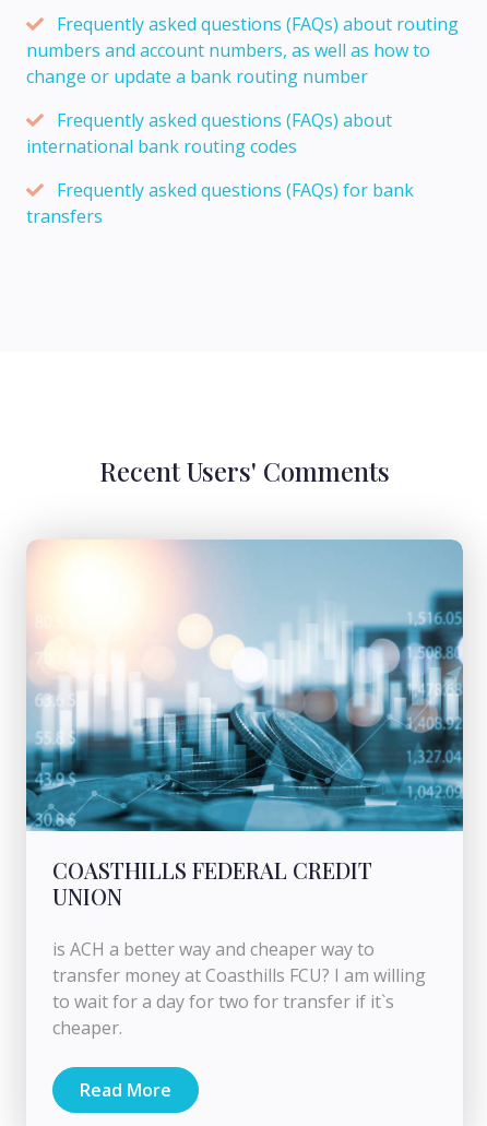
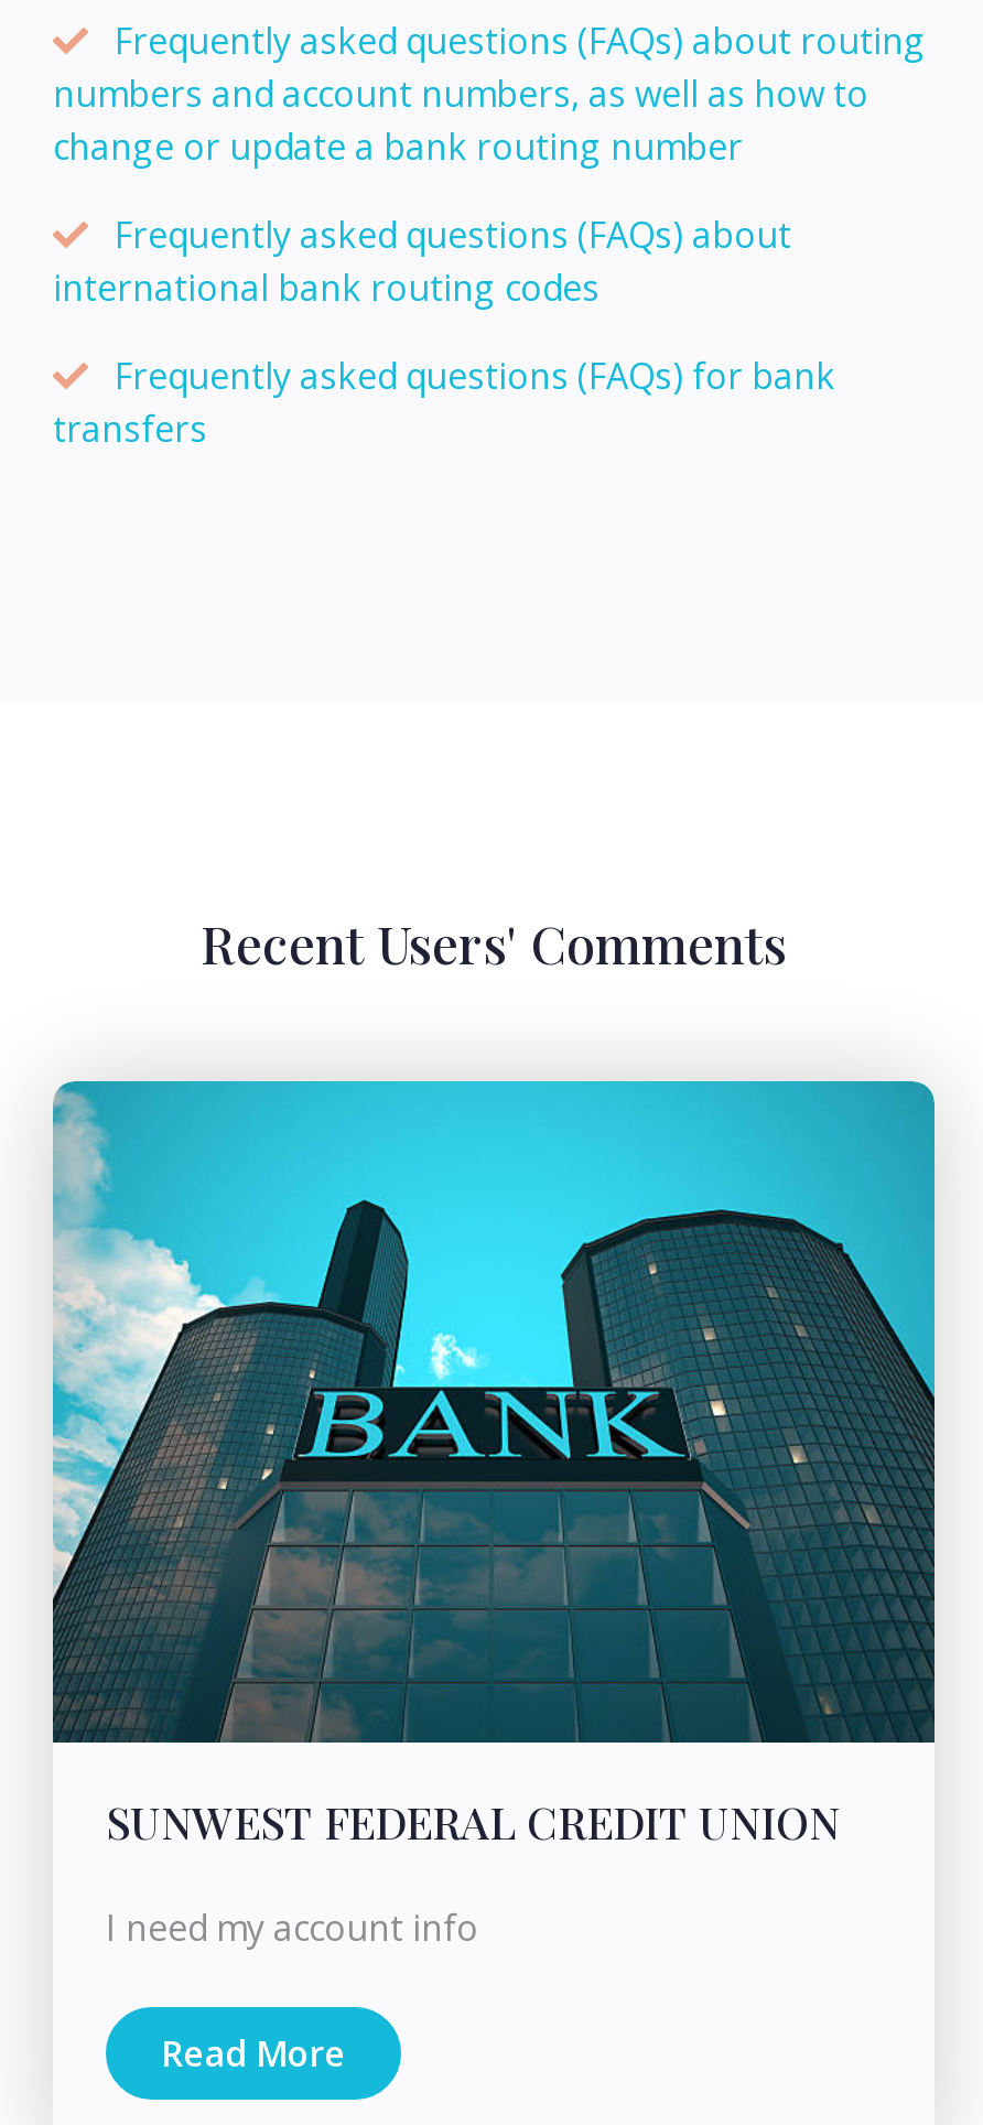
[25,538,464,911] [image] | COASTHILLS FEDERAL CREDIT | UNION -> [51,1079,937,1851] [image] | SUNWEST FEDERAL CREDIT UNION
[52,937,426,1039] is ACH a better way and cheaper way to | transfer money at Coasthills FCU? I am willing | to wait for a day for two for transfer if it`s | cheaper. -> [106,1903,478,1952] I need my account info

